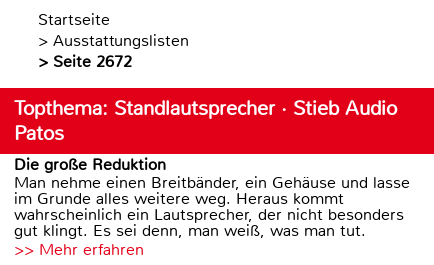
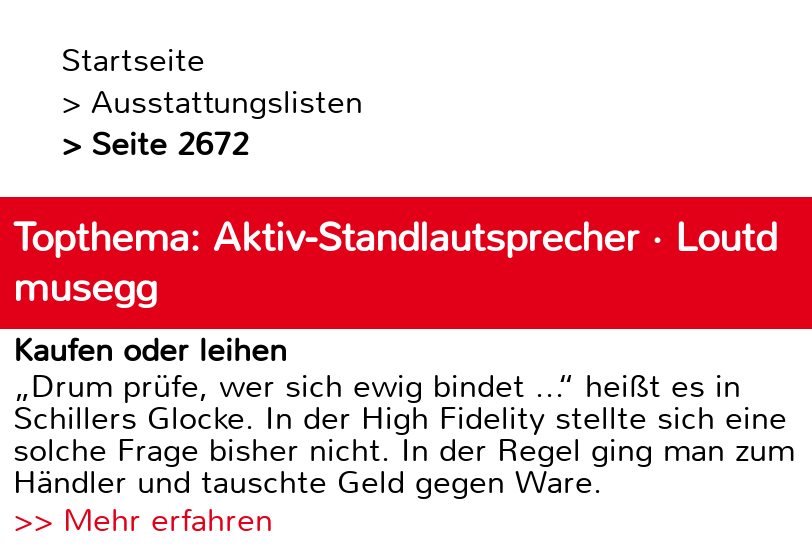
[14,96,410,241] Topthema: Standlautsprecher · Stieb Audio | Patos | Die große Reduktion | Man nehme einen Breitbänder, ein Gehäuse und lasse | im Grunde alles weitere weg. Heraus kommt | wahrscheinlich ein Lautsprecher, der nicht besonders | gut klingt. Es sei denn, man weiß, was man tut. -> [13,213,795,503] Topthema: Aktiv-Standlautsprecher · Loutd | musegg | Kaufen oder leihen | „Drum prüfe, wer sich ewig bindet ...“ heißt es in | Schillers Glocke. In der High Fidelity stellte sich eine | solche Frage bisher nicht. In der Regel ging man zum | Händler und tauschte Geld gegen Ware.

